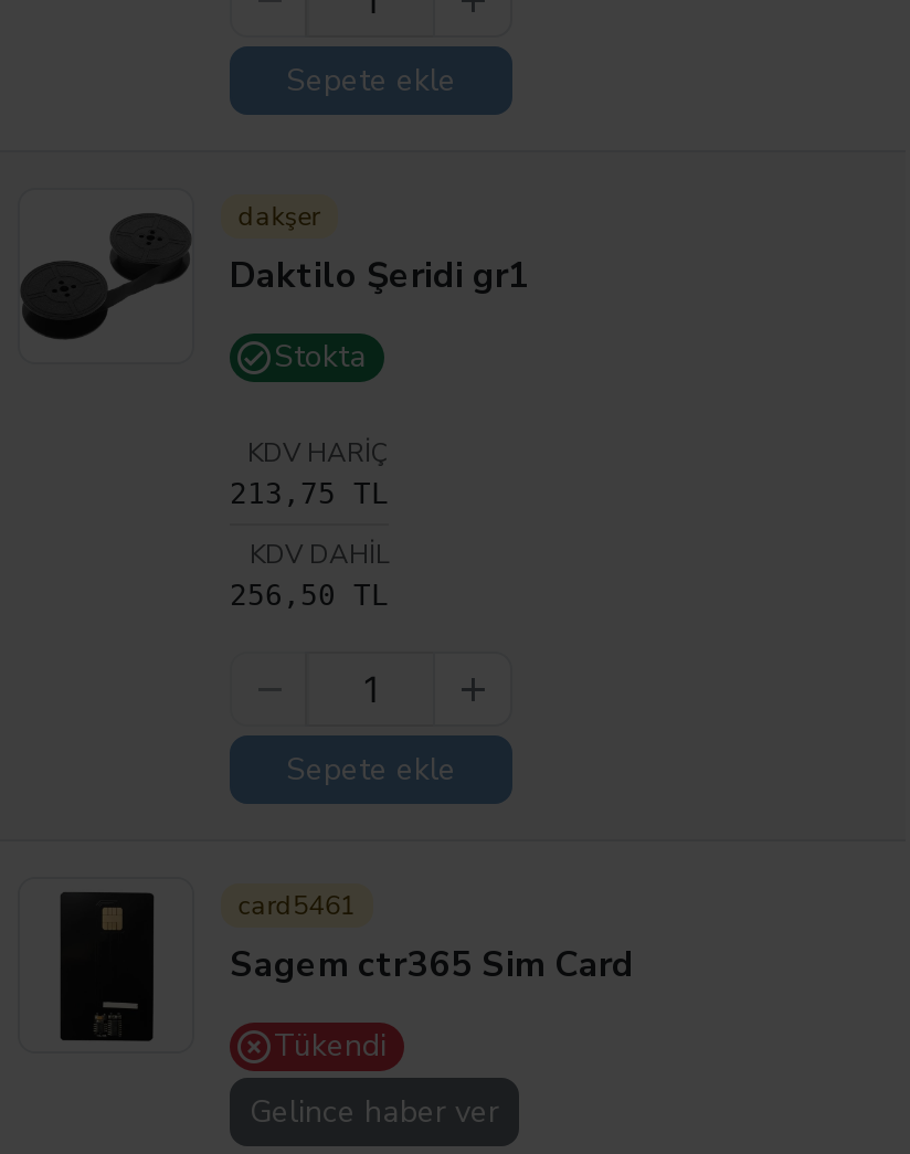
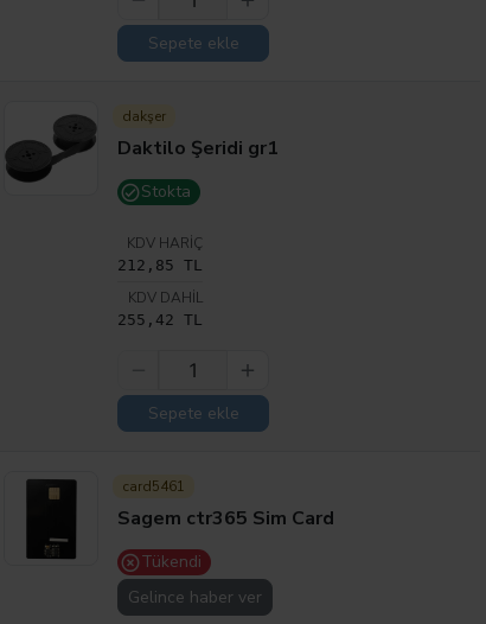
[230,477,389,510] 213,75 TL -> [117,256,203,274] 212,85 TL
[230,579,389,612] 256,50 TL -> [117,311,203,329] 255,42 TL

